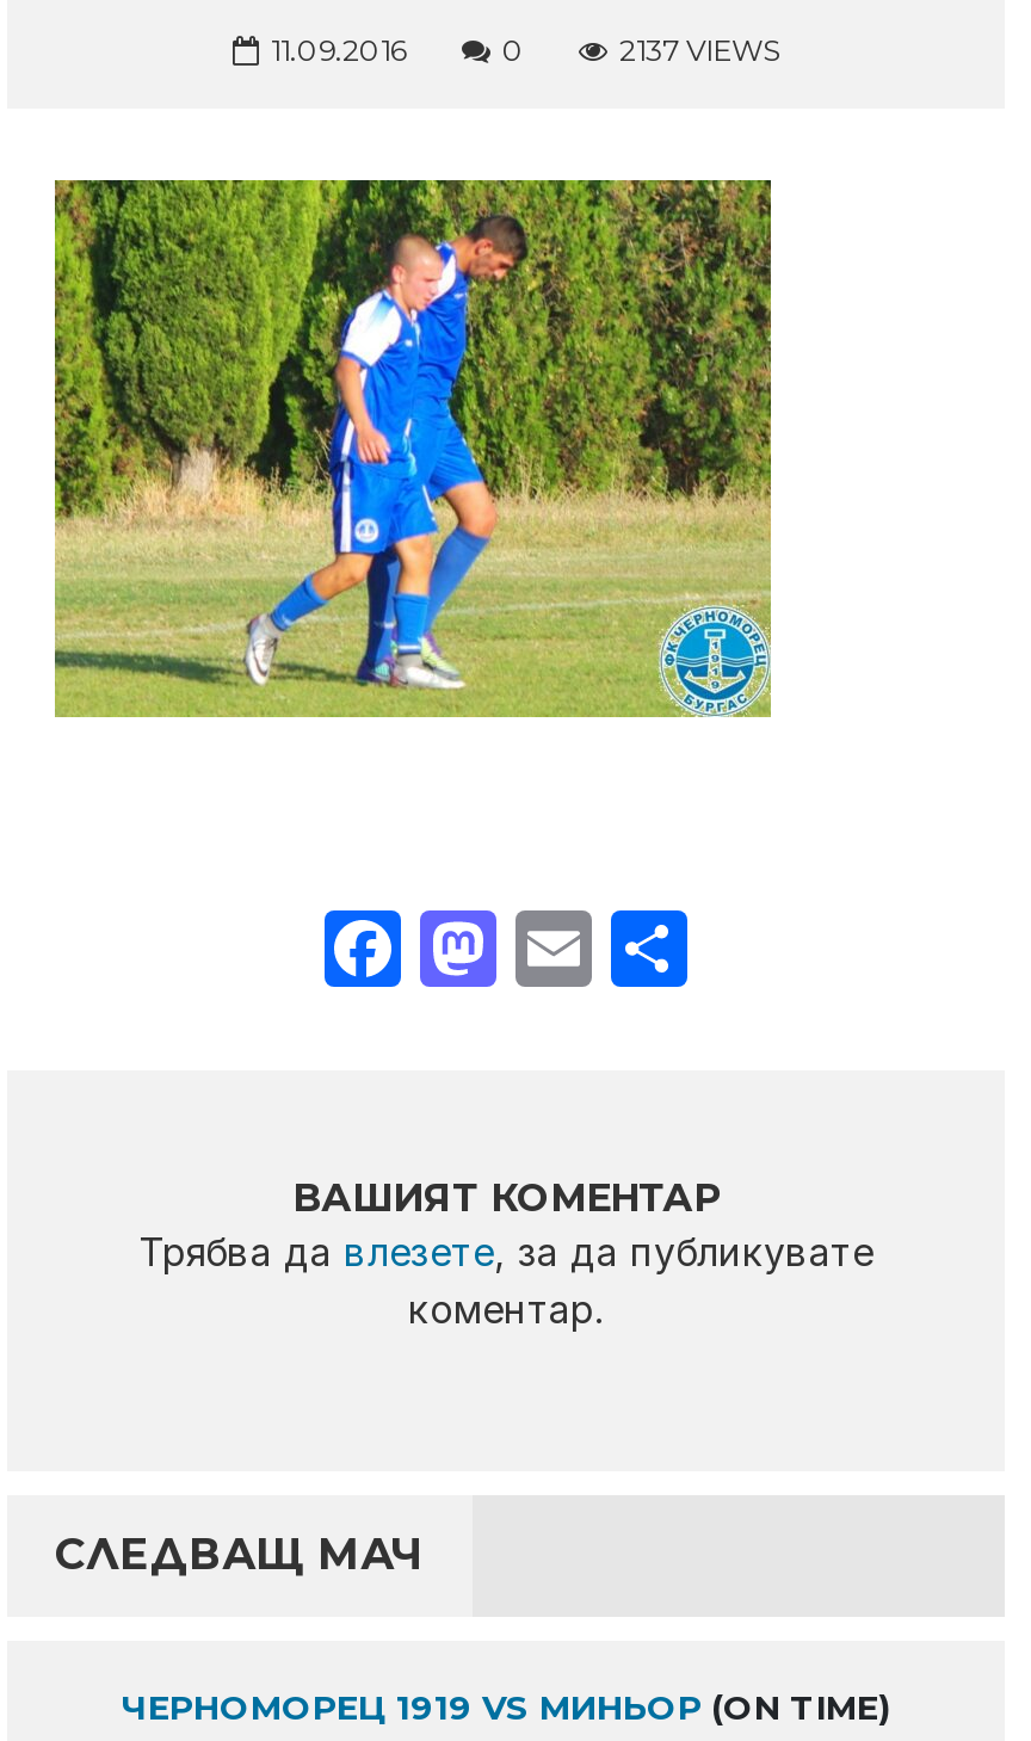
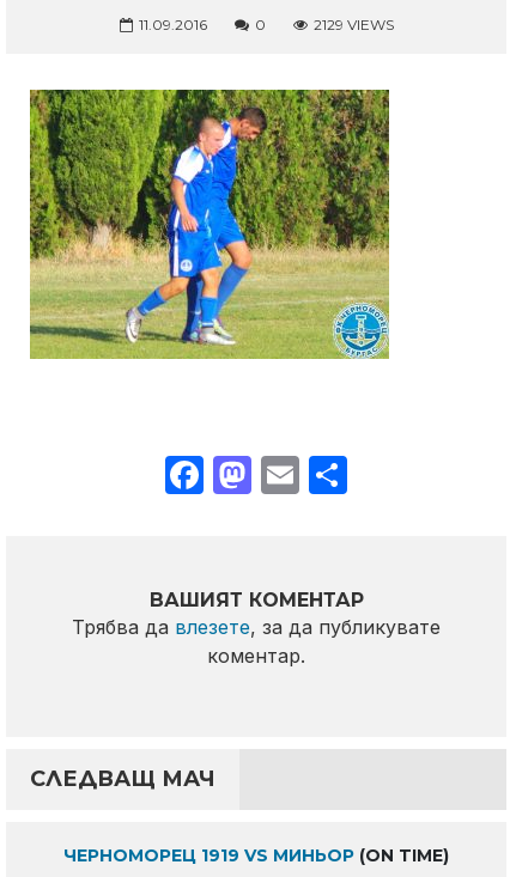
[619,33,779,68] 2137 VIEWS -> [313,16,393,34] 2129 VIEWS

